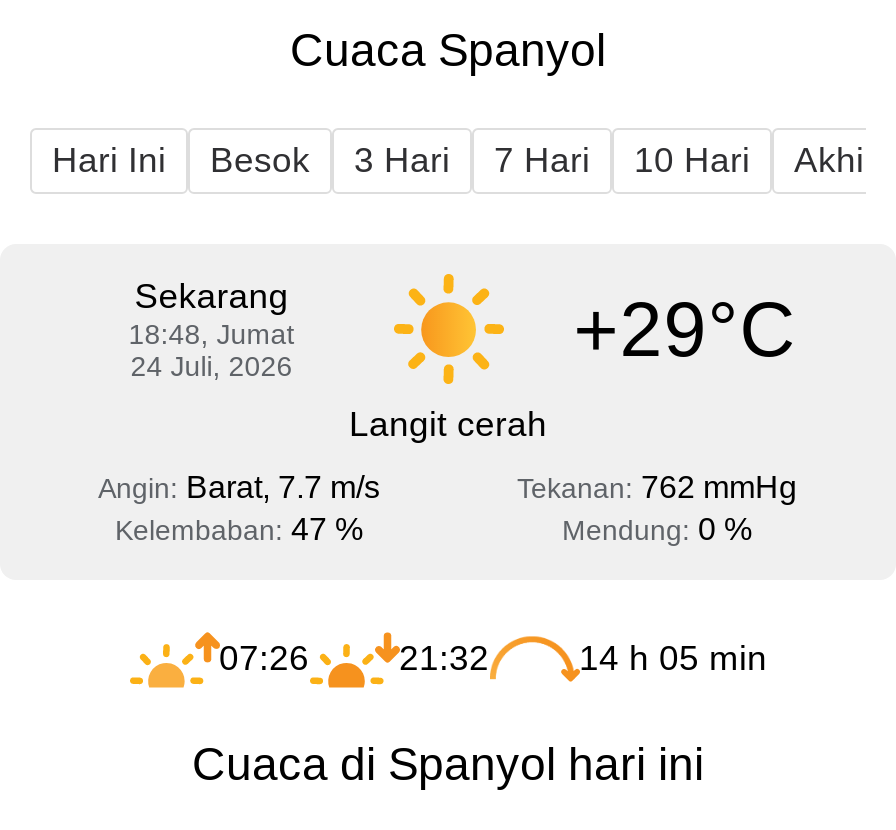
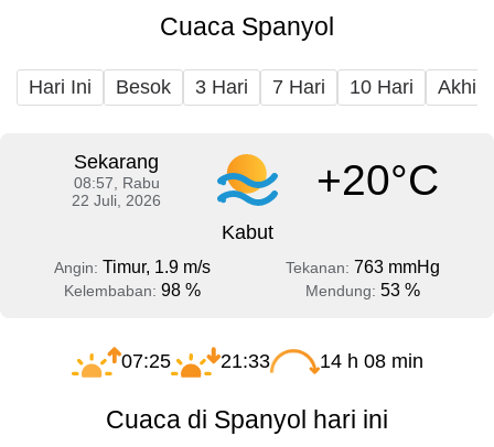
[128,272,796,444] [image] | 18:48, Jumat | 24 Juli, 2026 | +29°C | Langit cerah -> [72,150,439,243] [image] | 08:57, Rabu | 22 Juli, 2026 | +20°C | Kabut
[98,470,797,546] Angin: Barat, 7.7 m/s | Tekanan: 762 mmHg | Kelembaban: 47 % | Mendung: 0 % -> [53,258,439,299] Angin: Timur, 1.9 m/s | Tekanan: 763 mmHg | Kelembaban: 98 % | Mendung: 53 %
[219,638,767,678] 07:26 | 21:32 | 14 h 05 min -> [121,350,423,372] 07:25 | 21:33 | 14 h 08 min

